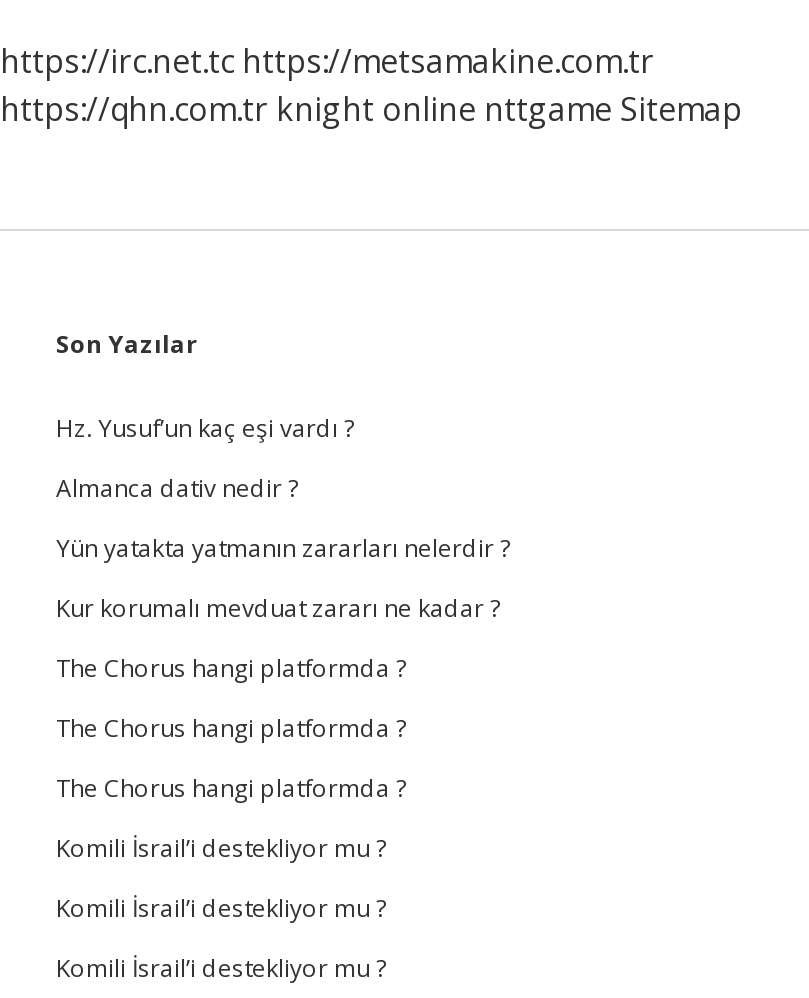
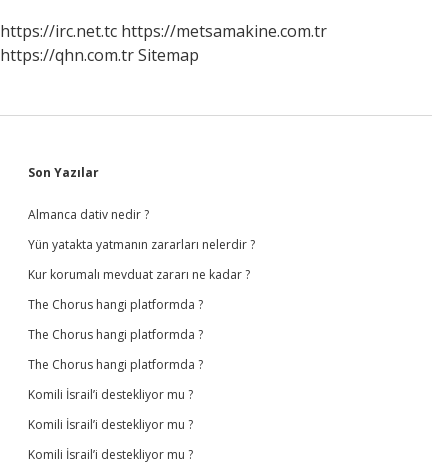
[0,87,742,131] https://qhn.com.tr knight online nttgame Sitemap -> [0,44,199,66] https://qhn.com.tr Sitemap
[56,411,354,445] Hz. Yusuf’un kaç eşi vardı ? -> none

